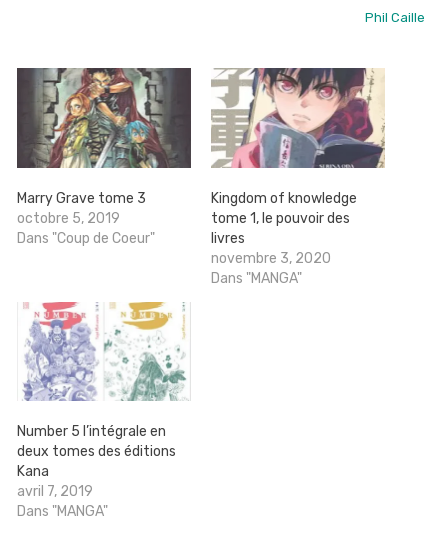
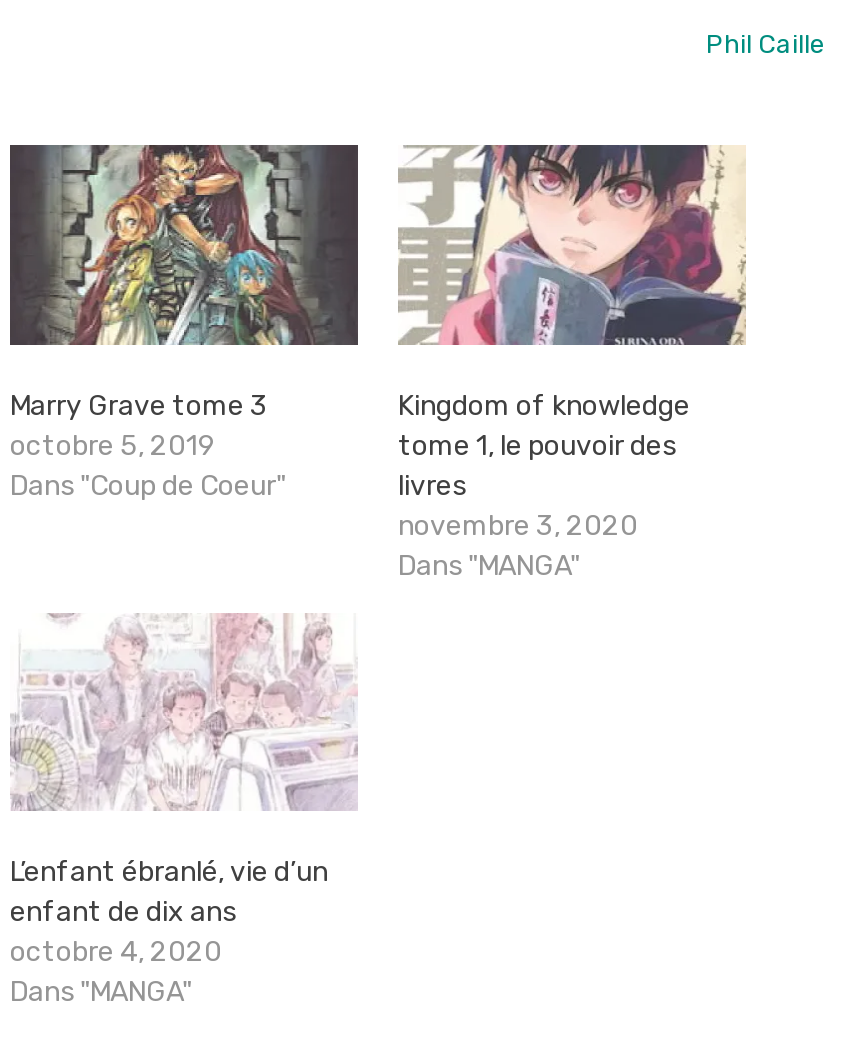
[17,301,190,500] [image] | Number 5 l’intégrale en | deux tomes des éditions | Kana | avril 7, 2019 -> [10,613,358,969] [image] | L’enfant ébranlé, vie d’un | enfant de dix ans | octobre 4, 2020

